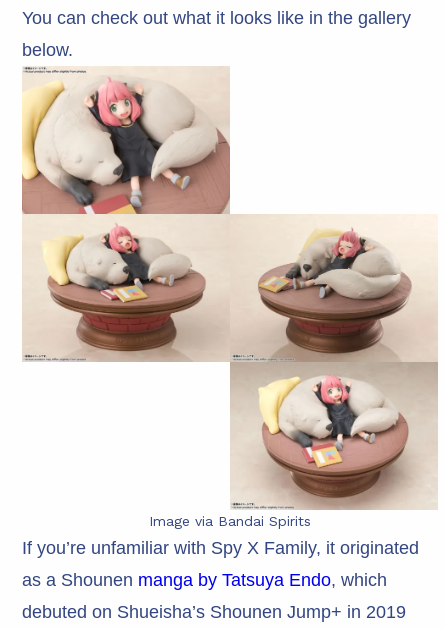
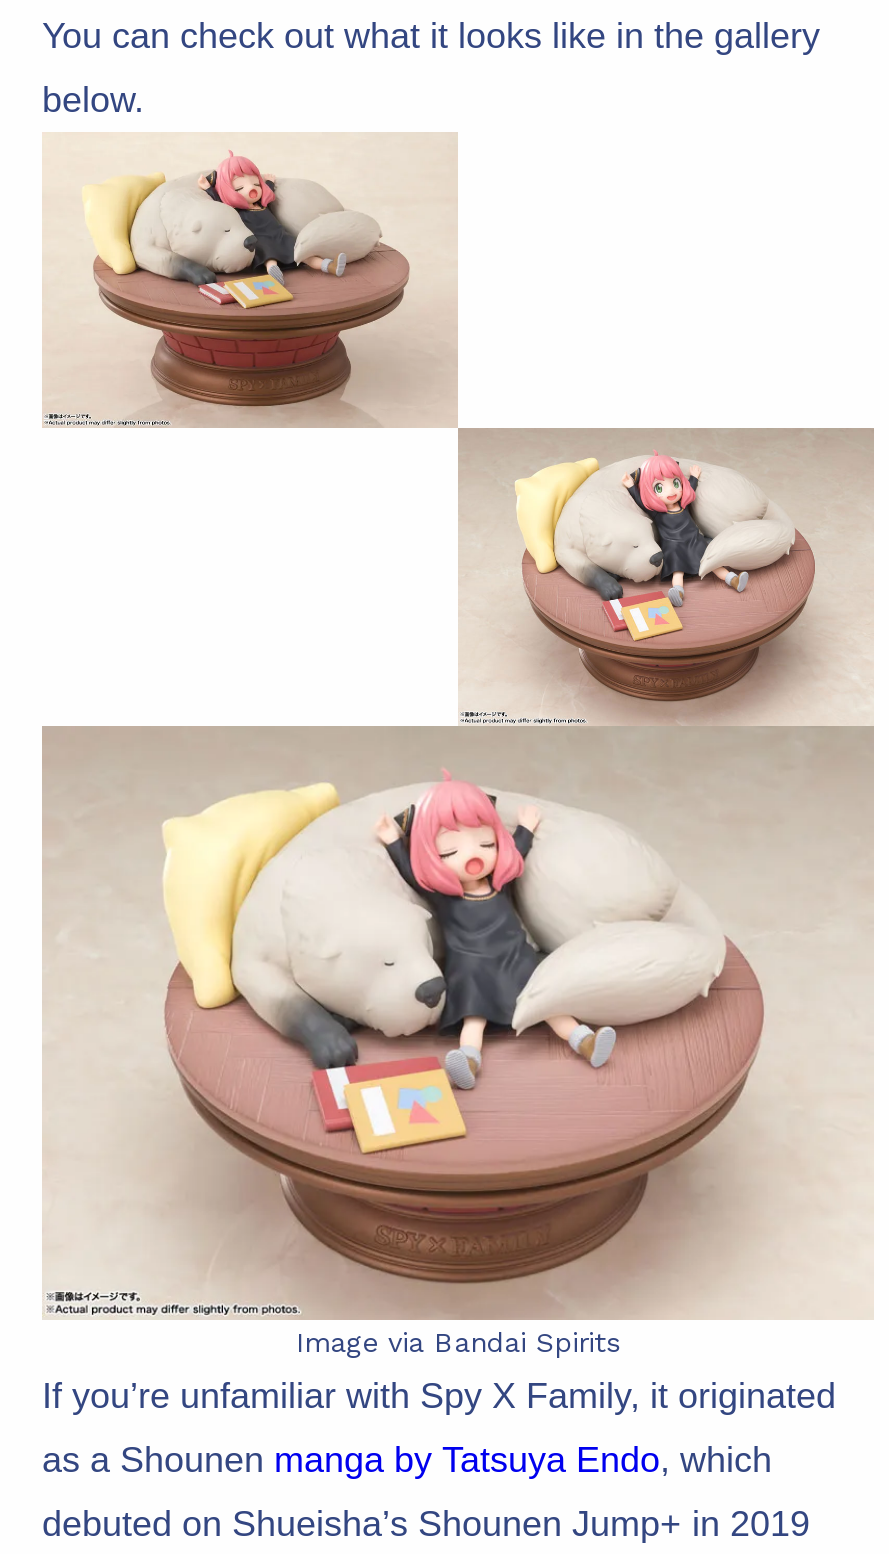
[22,66,437,510] [image] -> [42,134,874,1320] [image]

